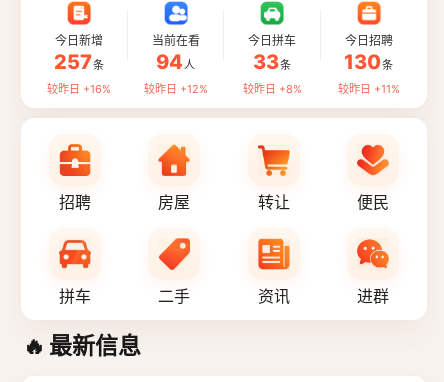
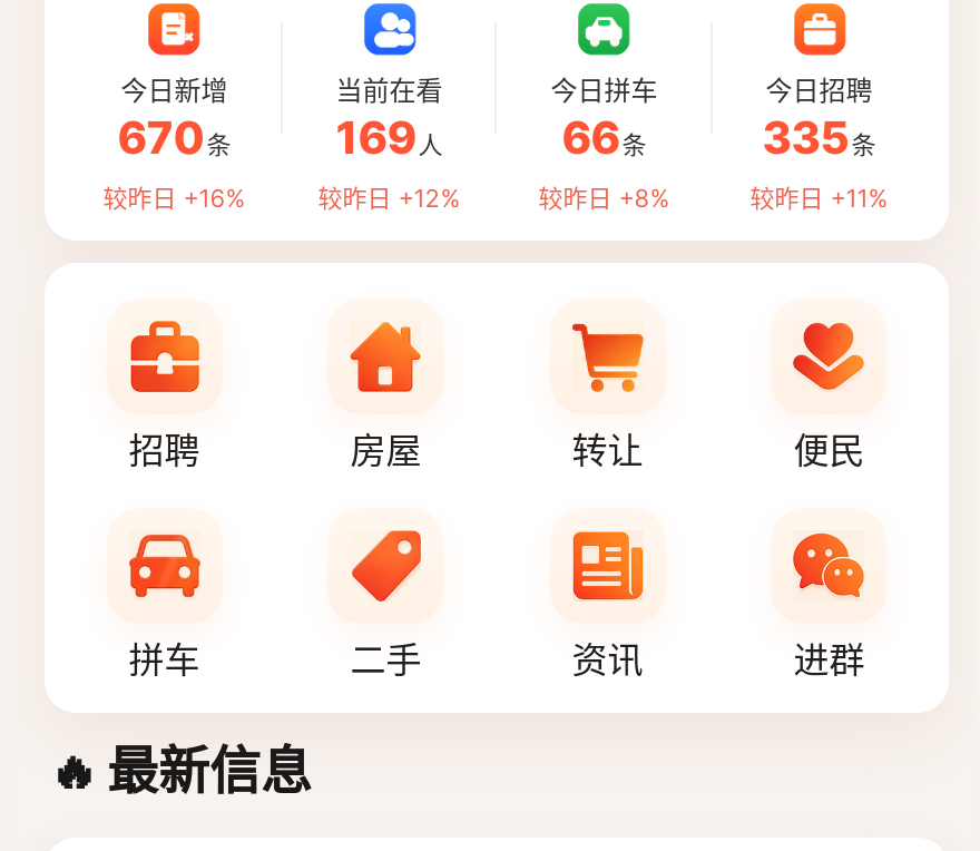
[54,50,104,74] 257条 -> [118,111,231,165] 670条
[156,50,195,74] 94人 -> [336,111,443,165] 169人
[253,50,291,74] 33条 -> [562,111,646,165] 66条
[344,50,393,74] 130条 -> [762,111,876,165] 335条

